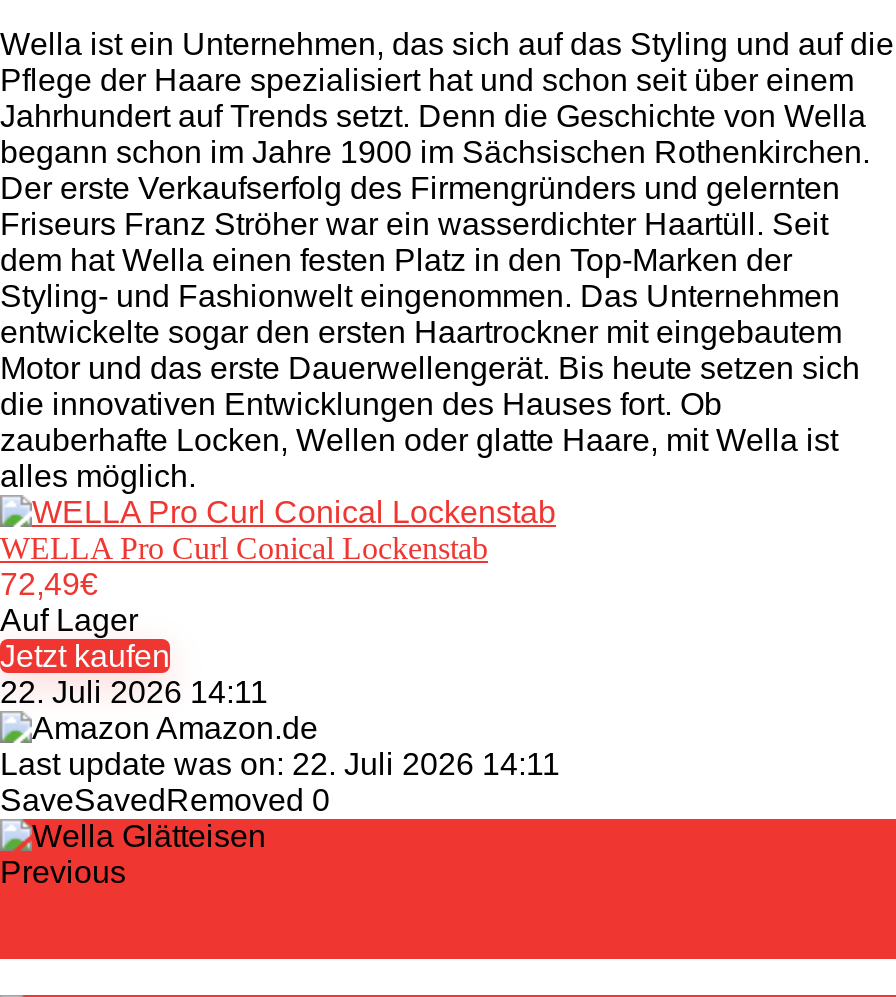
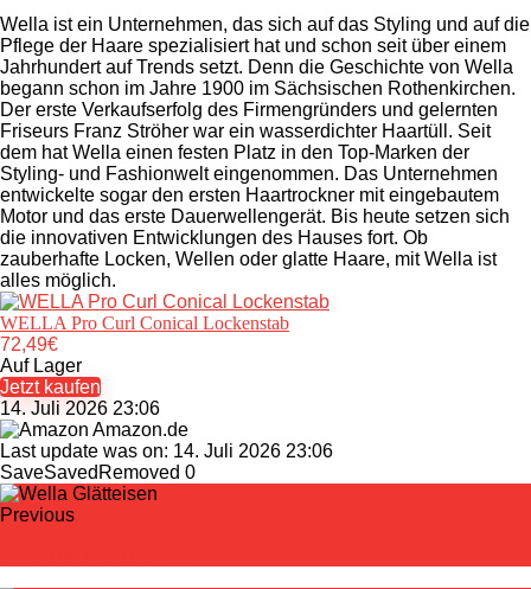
[0,675,268,709] 22. Juli 2026 14:11 -> [0,398,160,418] 14. Juli 2026 23:06
[0,747,560,781] Last update was on: 22. Juli 2026 14:11 -> [0,441,333,461] Last update was on: 14. Juli 2026 23:06

